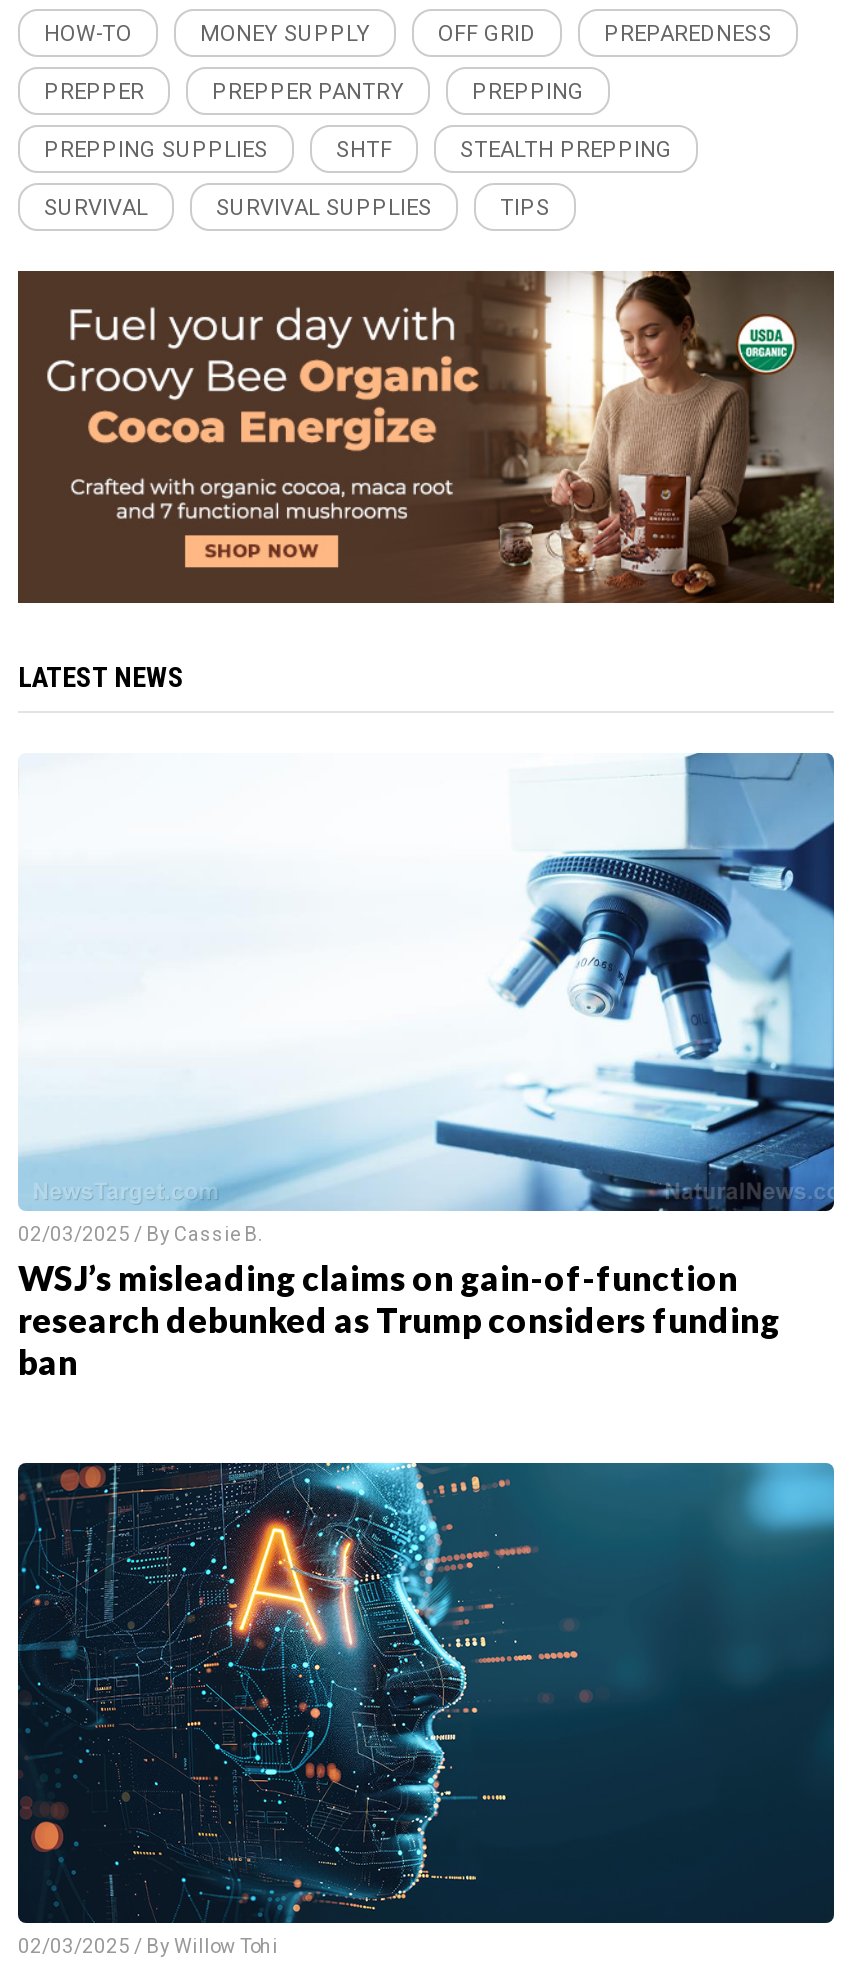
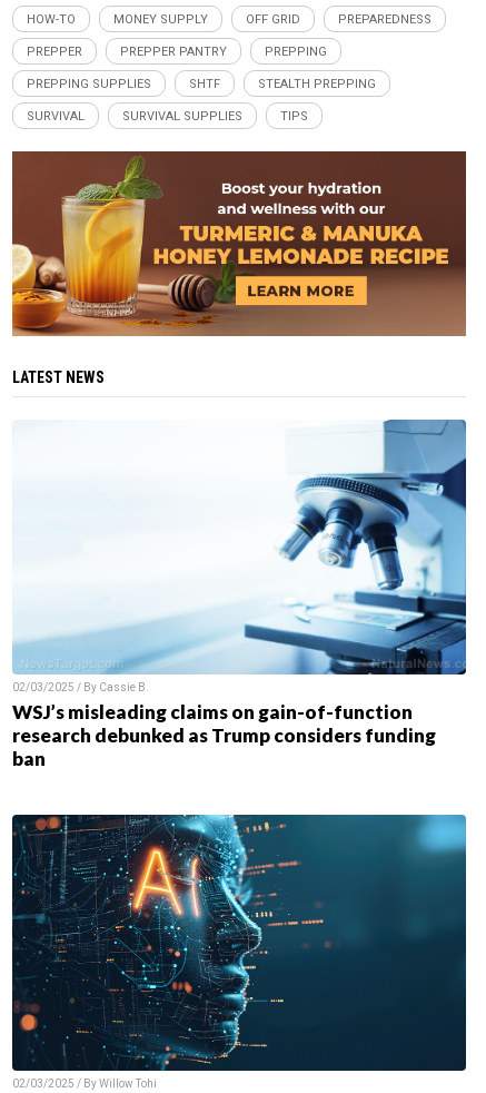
[16,271,836,605] [image] -> [11,150,467,337] [image]

